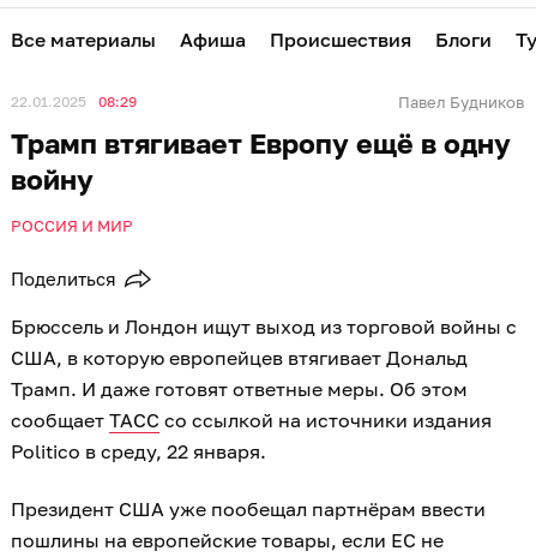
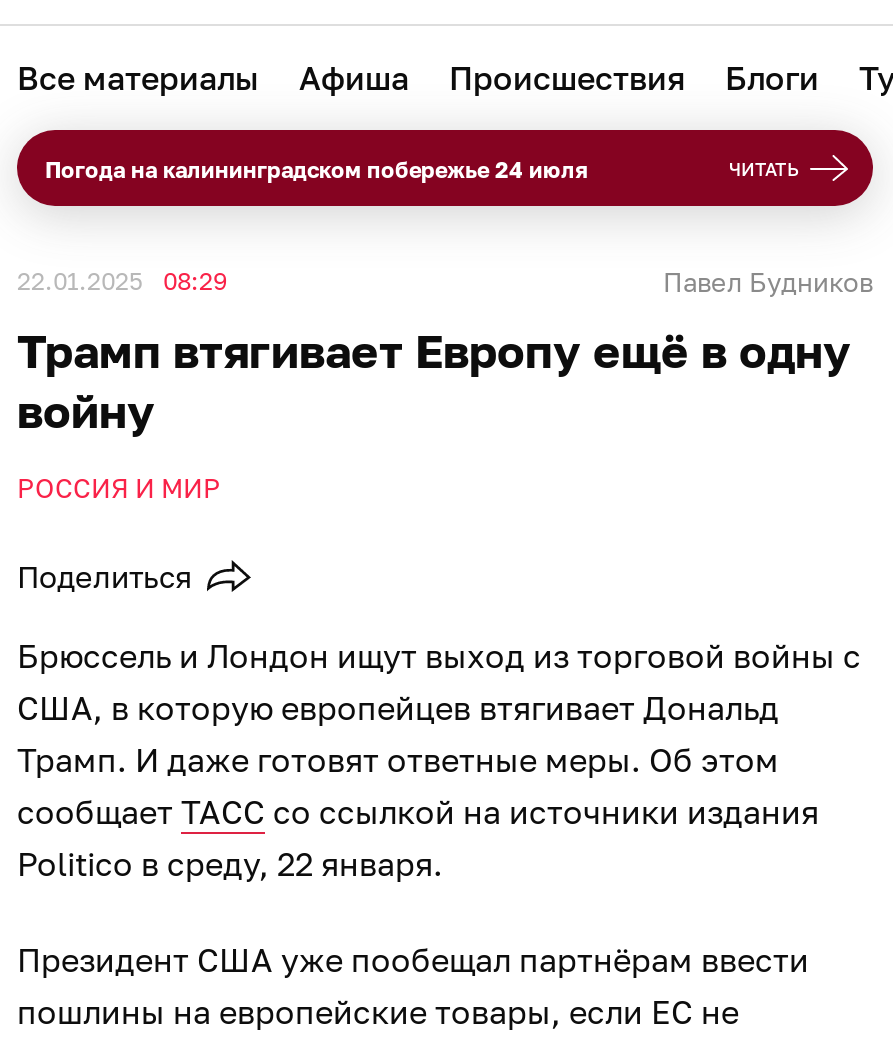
none -> [45,155,799,181] Погода на калининградском побережье 24 июля | ЧИТАТЬ

